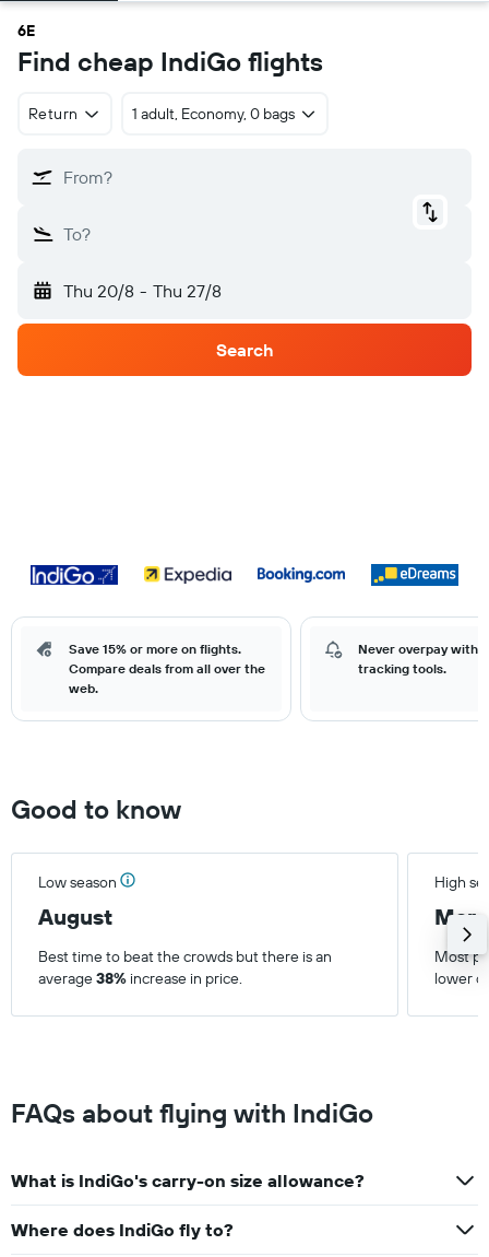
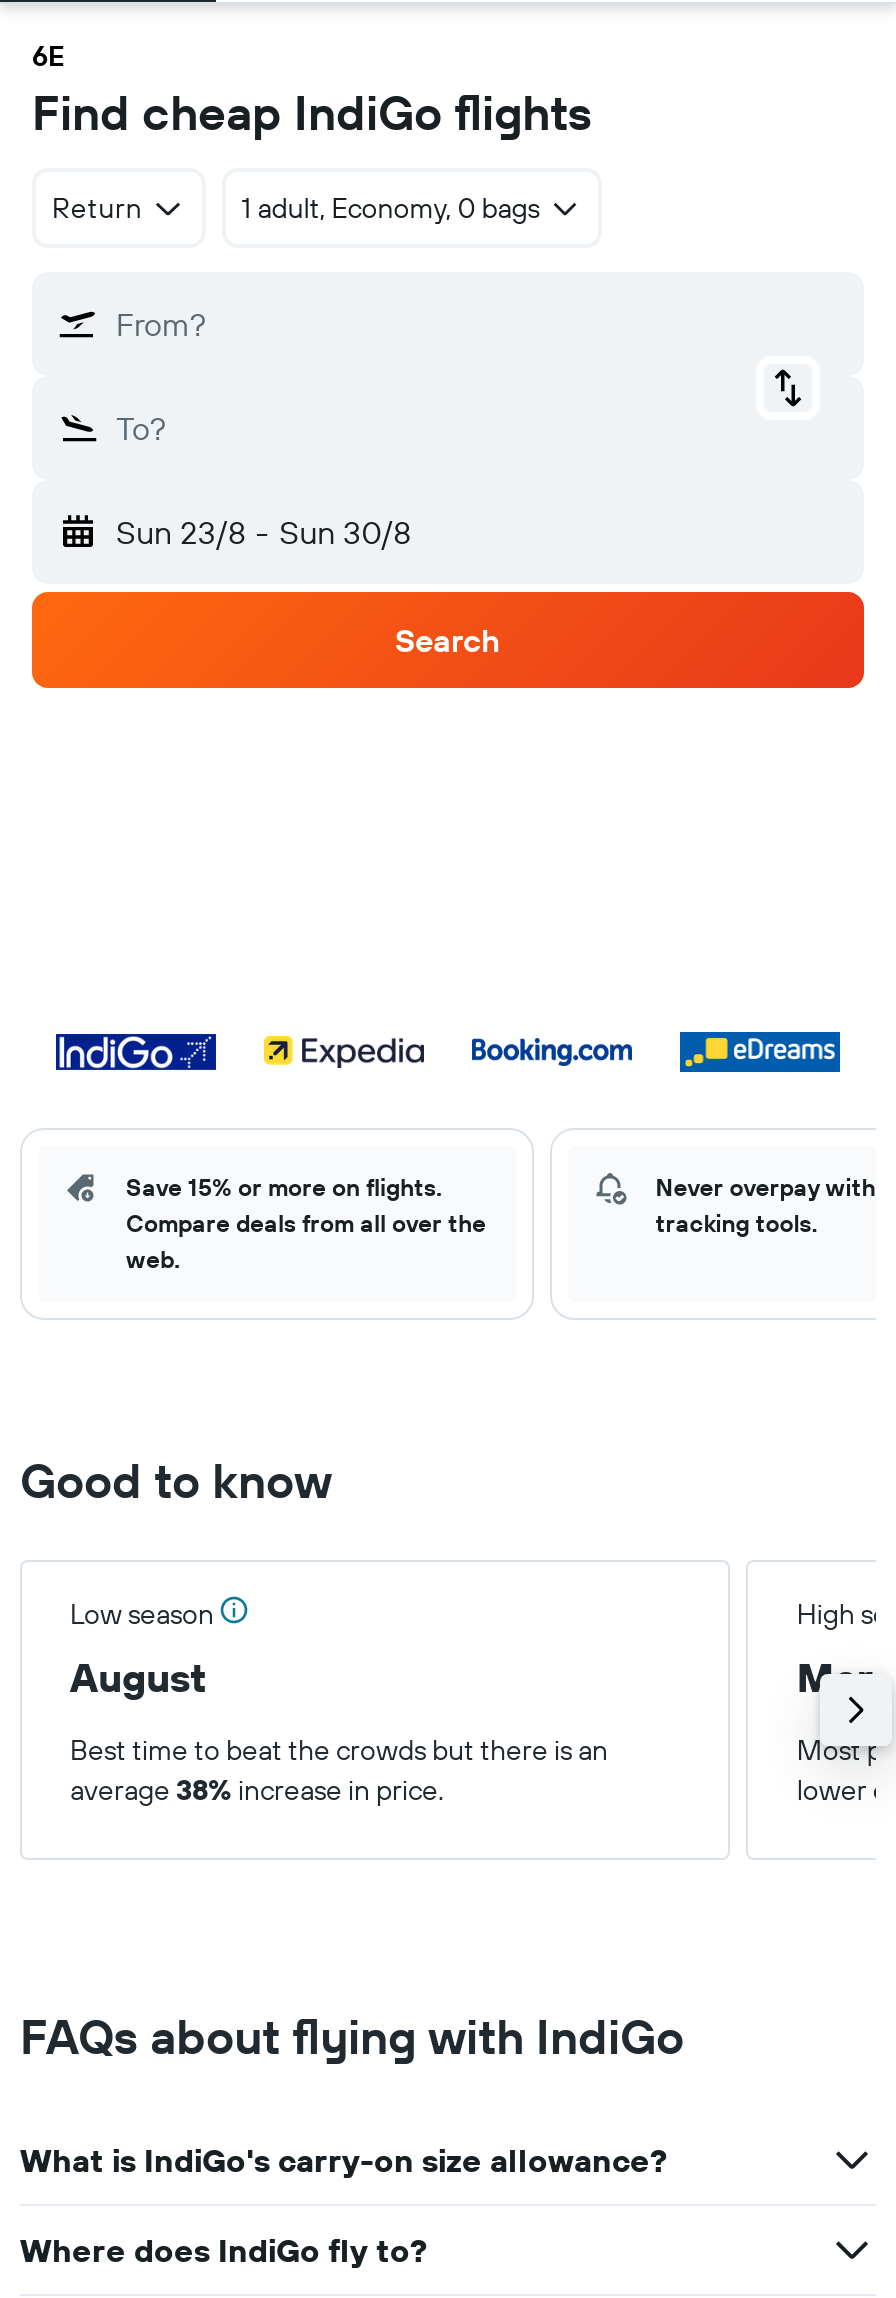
[63,280,221,302] Thu 20/8 - Thu 27/8 -> [116,512,411,552] Sun 23/8 - Sun 30/8

